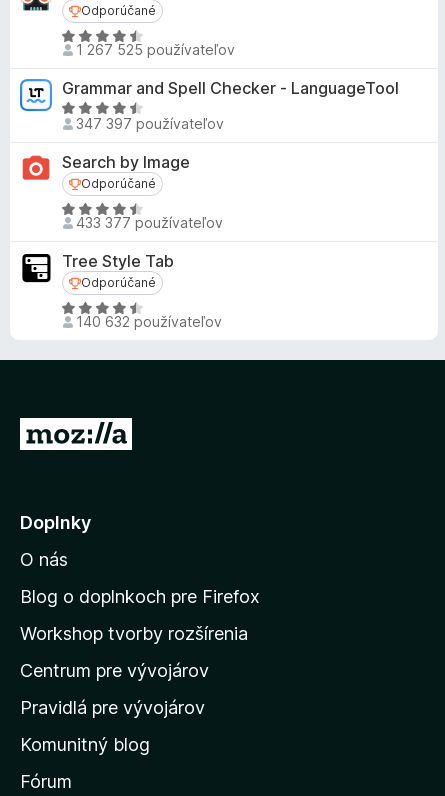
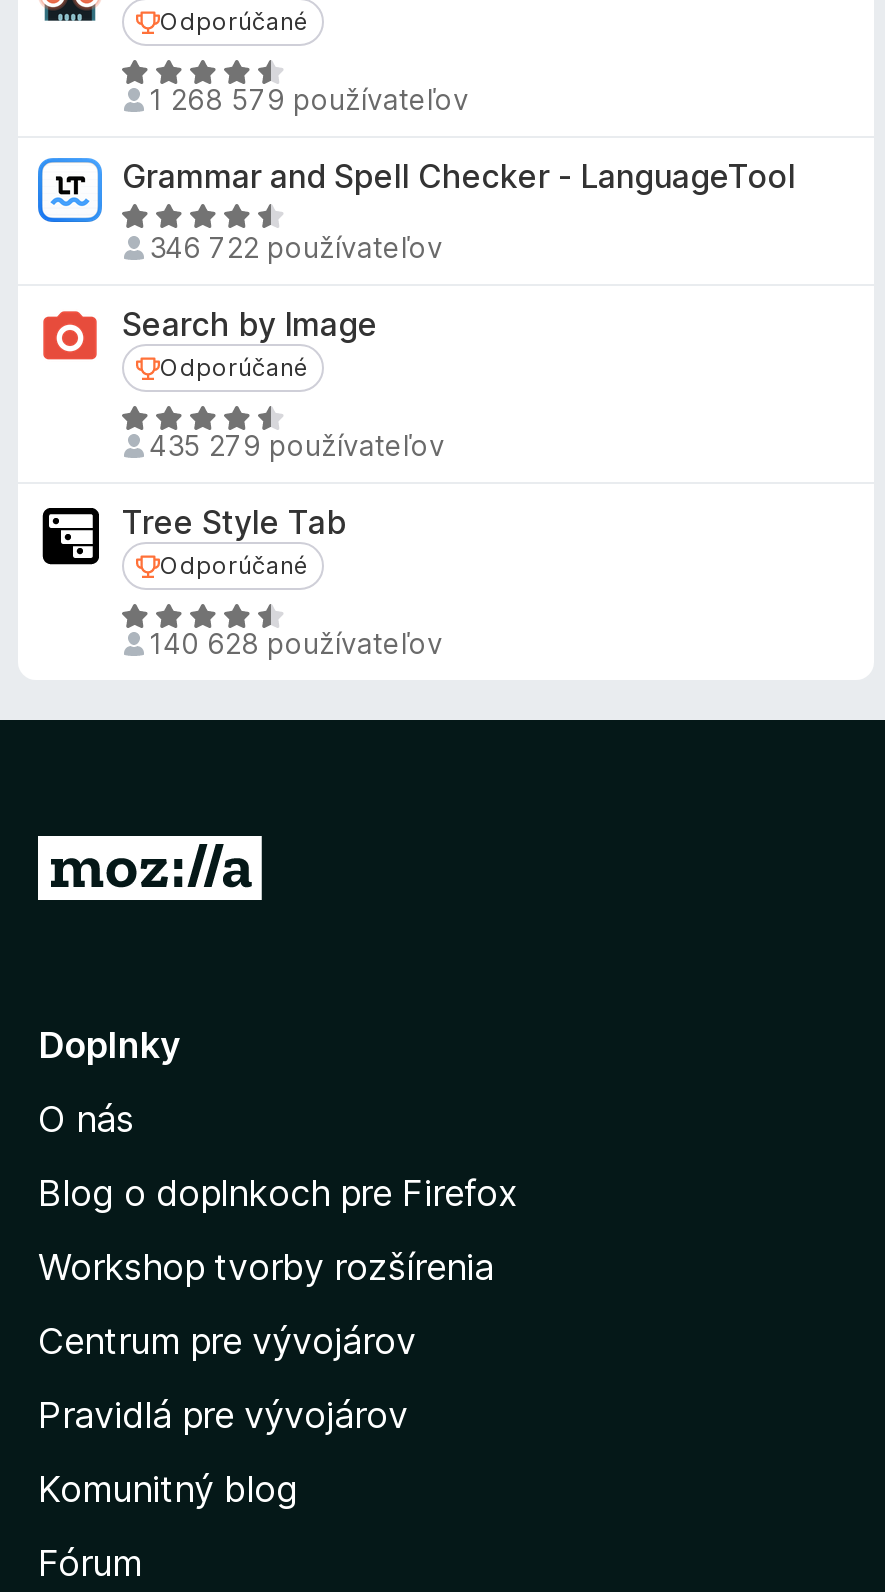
[75,41,234,58] 1 267 525 používateľov -> [149,82,469,116] 1 268 579 používateľov
[75,115,223,132] 347 397 používateľov -> [149,230,443,264] 346 722 používateľov
[75,214,222,231] 433 377 používateľov -> [149,428,445,462] 435 279 používateľov
[75,313,221,330] 140 632 používateľov -> [149,626,443,660] 140 628 používateľov

